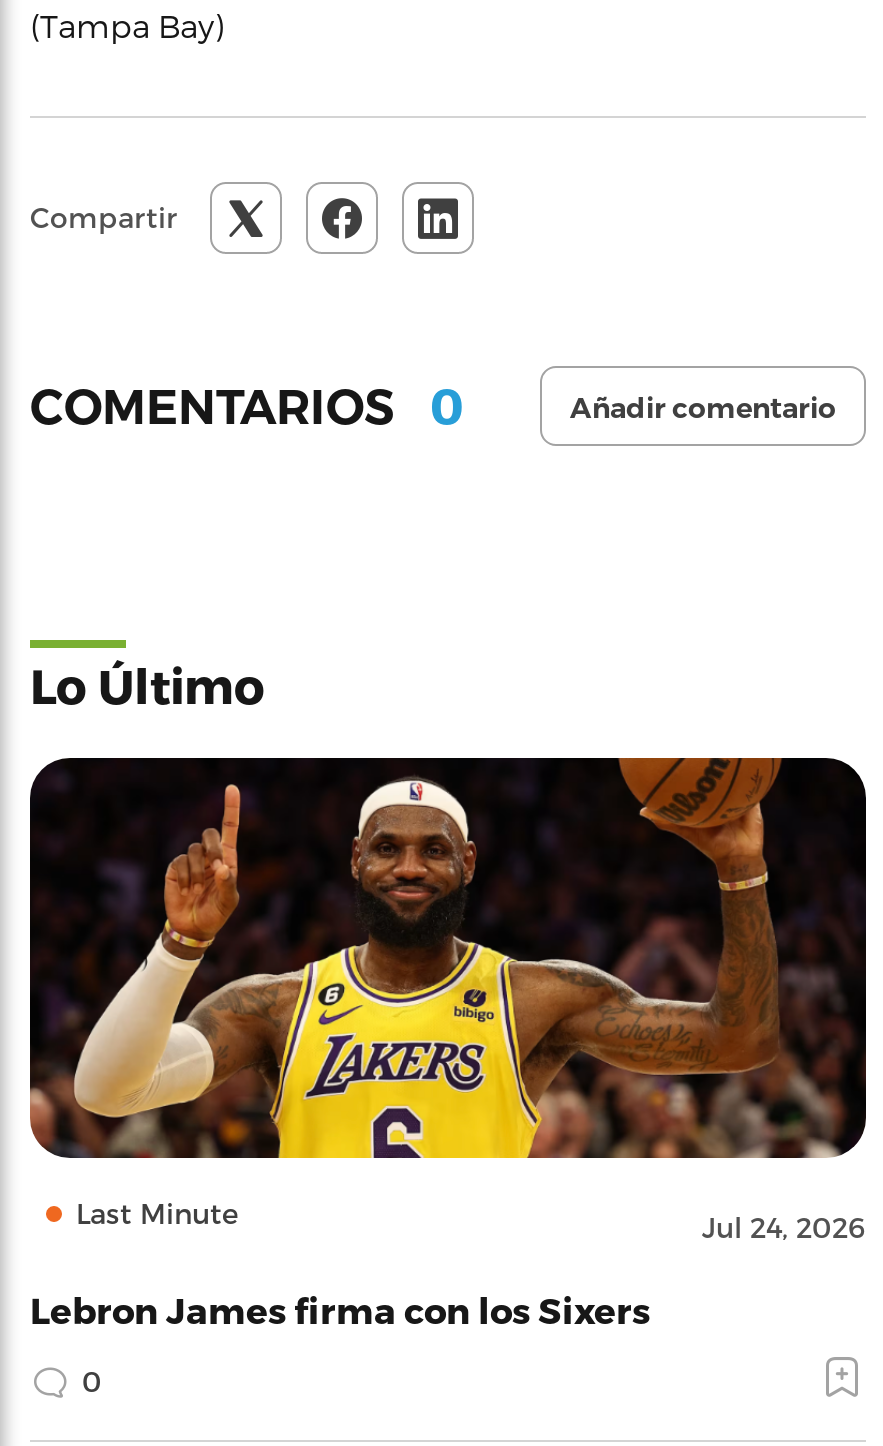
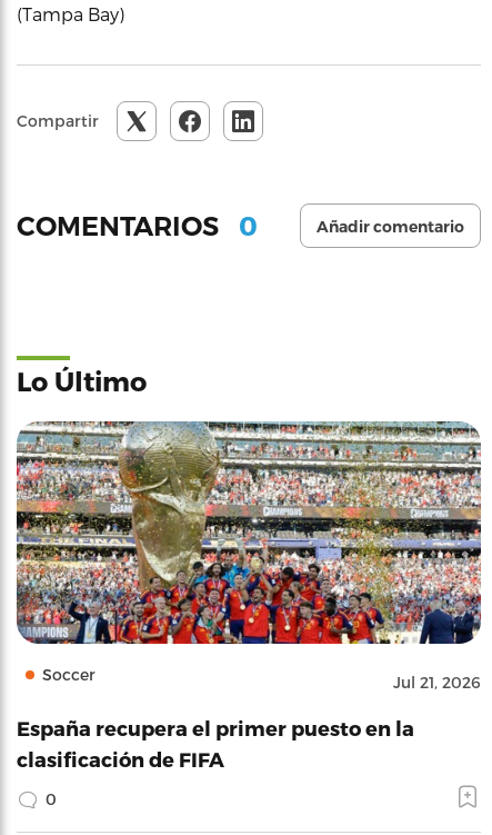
[28,756,868,1244] [image] | Last Minute | Jul 24, 2026 -> [16,420,482,692] [image] | Soccer | Jul 21, 2026
[30,1288,650,1330] Lebron James firma con los Sixers -> [17,716,414,771] España recupera el primer puesto en la | clasificación de FIFA

